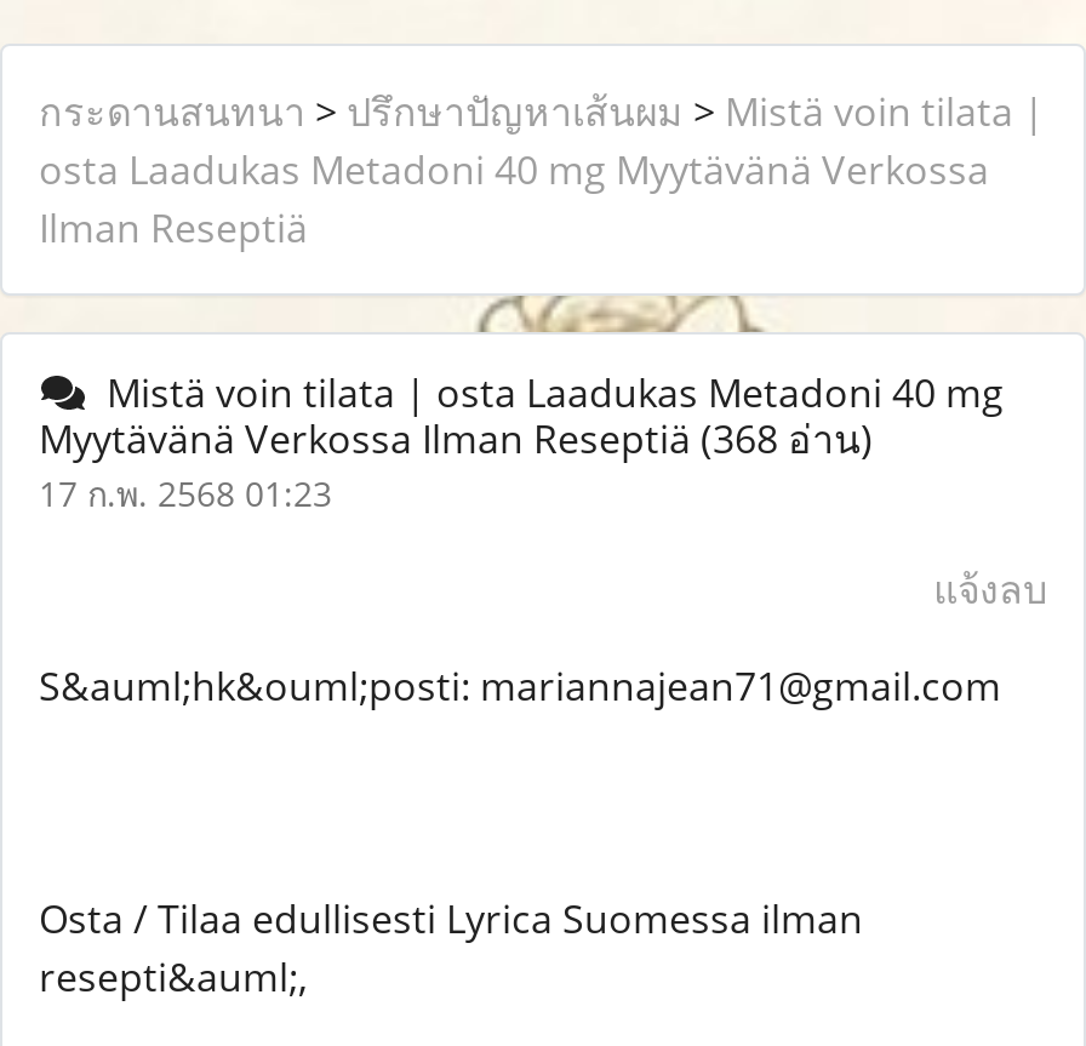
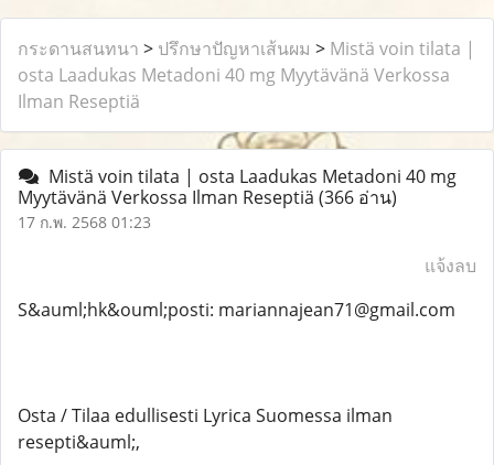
[39,412,873,465] Myytävänä Verkossa Ilman Reseptiä (368 อ่าน) -> [18,185,397,209] Myytävänä Verkossa Ilman Reseptiä (366 อ่าน)

